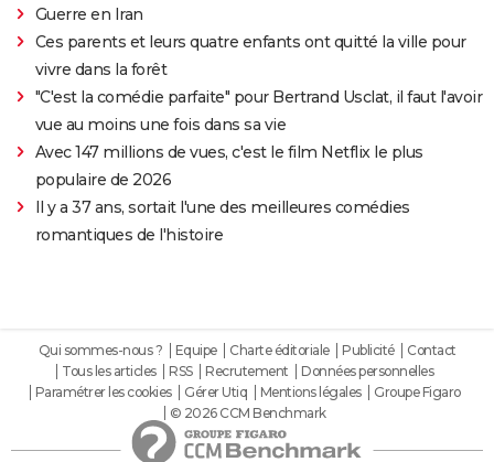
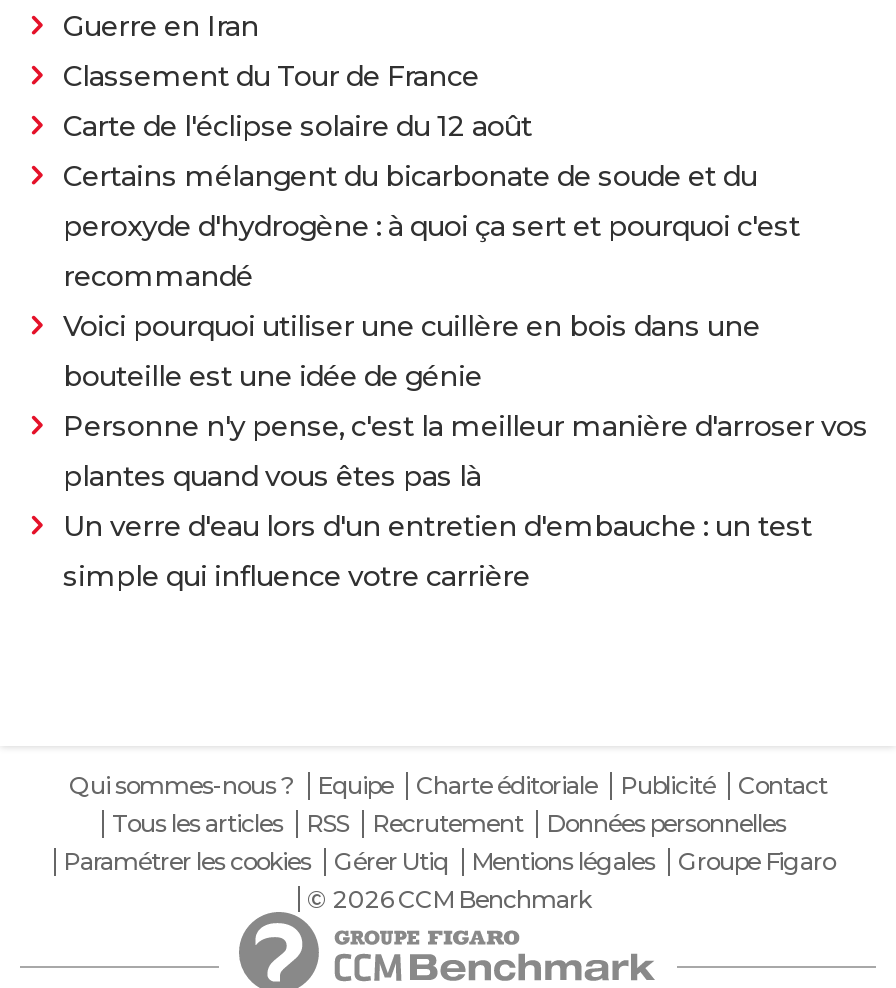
[35,32,482,245] Ces parents et leurs quatre enfants ont quitté la ville pour | vivre dans la forêt | "C'est la comédie parfaite" pour Bertrand Usclat, il faut l'avoir | vue au moins une fois dans sa vie | Avec 147 millions de vues, c'est le film Netflix le plus | populaire de 2026 | Il y a 37 ans, sortait l'une des meilleures comédies | romantiques de l'histoire -> [63,59,868,595] Classement du Tour de France | Carte de l'éclipse solaire du 12 août | Certains mélangent du bicarbonate de soude et du | peroxyde d'hydrogène : à quoi ça sert et pourquoi c'est | recommandé | Voici pourquoi utiliser une cuillère en bois dans une | bouteille est une idée de génie | Personne n'y pense, c'est la meilleur manière d'arroser vos | plantes quand vous êtes pas là | Un verre d'eau lors d'un entretien d'embauche : un test | simple qui influence votre carrière

